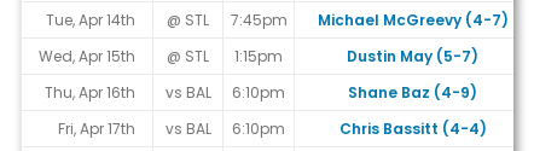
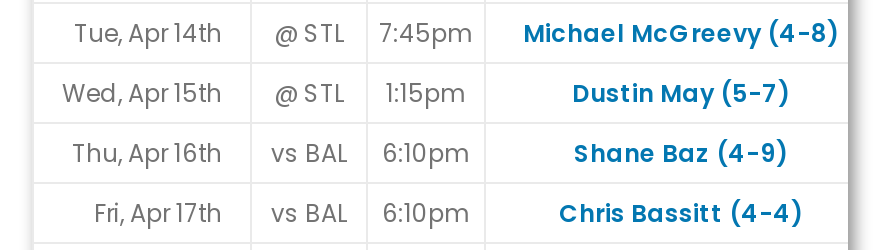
[317,10,508,31] Michael McGreevy (4-7) -> [523,17,839,51] Michael McGreevy (4-8)

